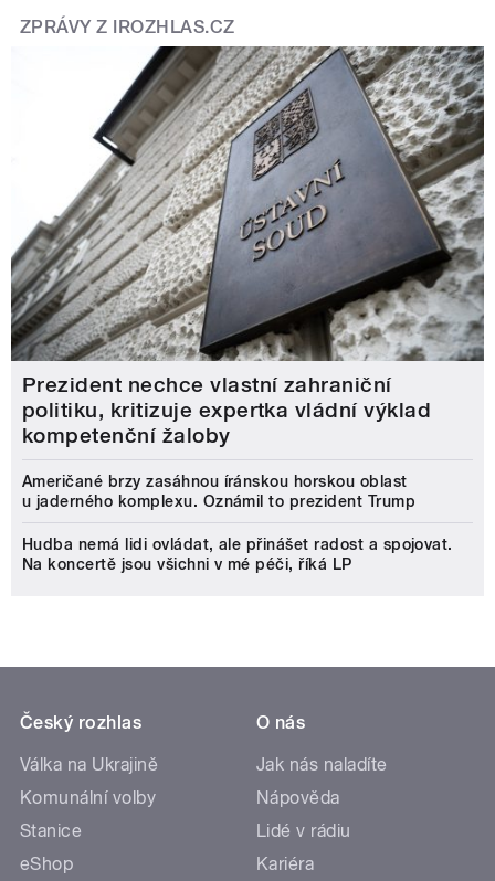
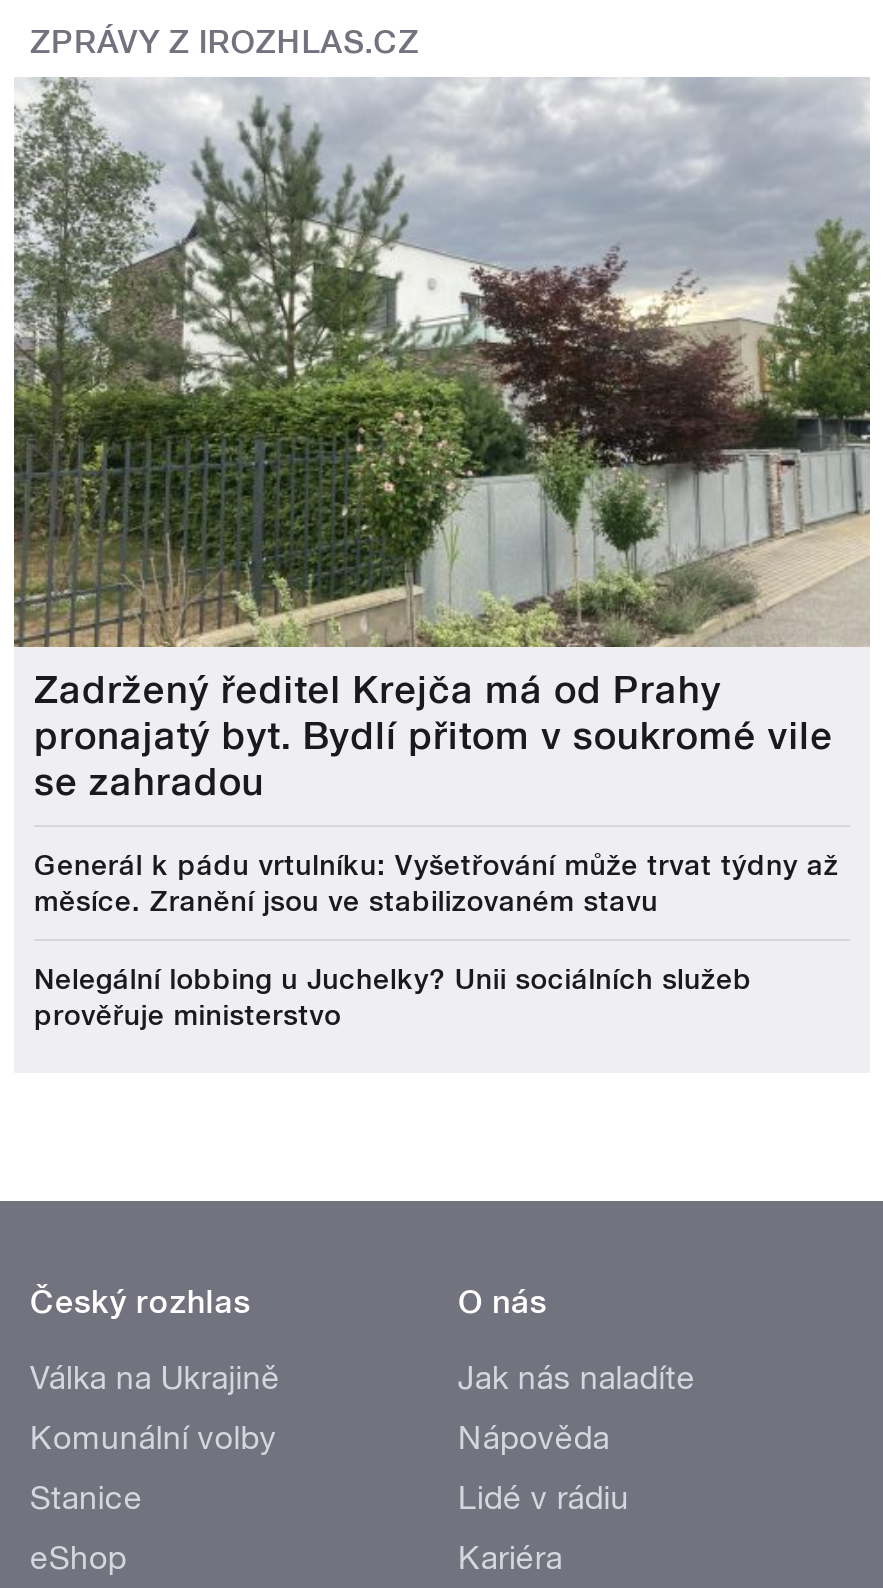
[10,45,485,449] [image] | Prezident nechce vlastní zahraniční | politiku, kritizuje expertka vládní výklad | kompetenční žaloby -> [12,75,872,806] [image] | Zadržený ředitel Krejča má od Prahy | pronajatý byt. Bydlí přitom v soukromé vile | se zahradou
[22,473,415,510] Američané brzy zasáhnou íránskou horskou oblast | u jaderného komplexu. Oznámil to prezident Trump -> [34,850,839,918] Generál k pádu vrtulníku: Vyšetřování může trvat týdny až | měsíce. Zranění jsou ve stabilizovaném stavu
[22,536,453,573] Hudba nemá lidi ovládat, ale přinášet radost a spojovat. | Na koncertě jsou všichni v mé péči, říká LP -> [34,964,752,1032] Nelegální lobbing u Juchelky? Unii sociálních služeb | prověřuje ministerstvo

